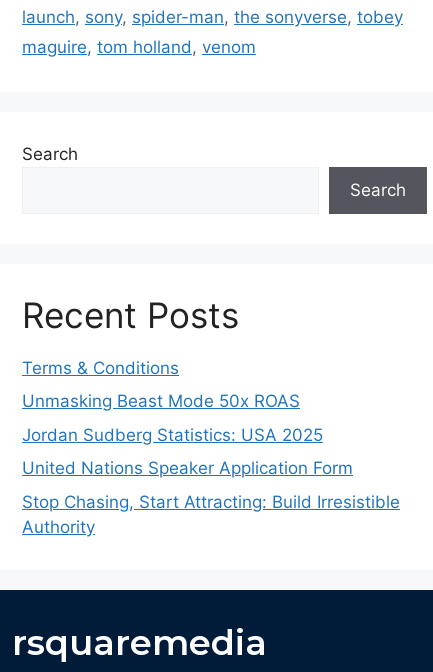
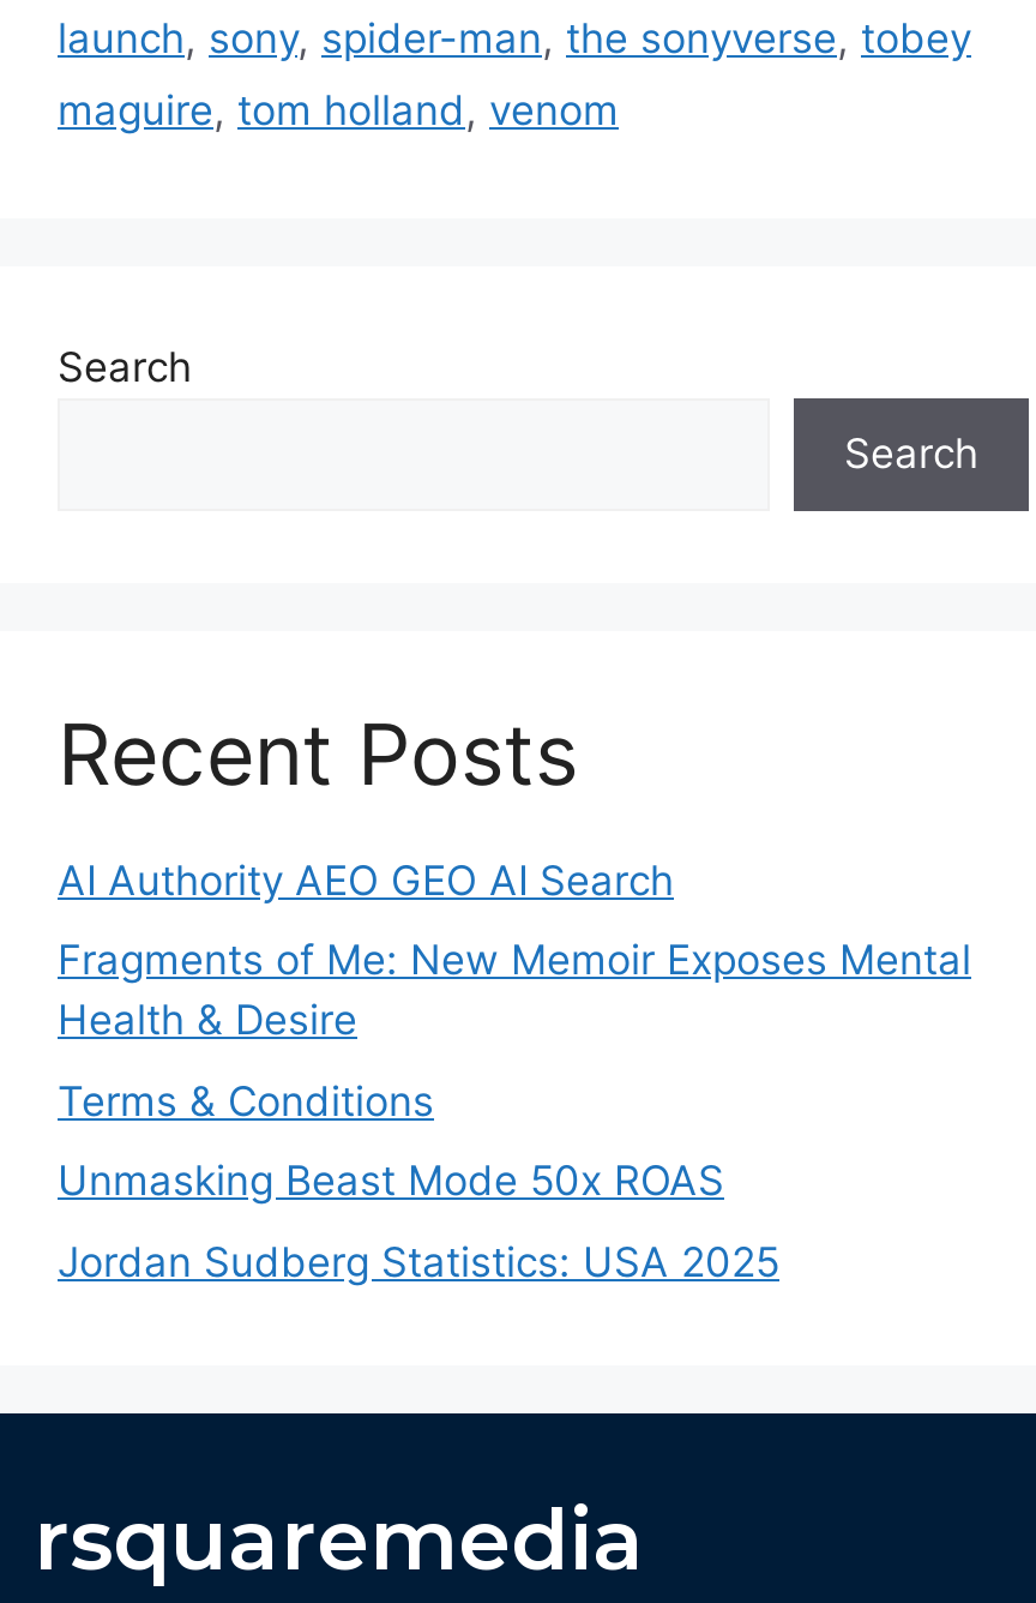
none -> [58,856,971,1044] AI Authority AEO GEO AI Search | Fragments of Me: New Memoir Exposes Mental | Health & Desire
moved [22,358,323,445] -> [58,1077,779,1286]: Terms & Conditions | Unmasking Beast Mode 50x ROAS | Jordan Sudberg Statistics: USA 2025
[22,458,400,537] United Nations Speaker Application Form | Stop Chasing, Start Attracting: Build Irresistible | Authority -> none

